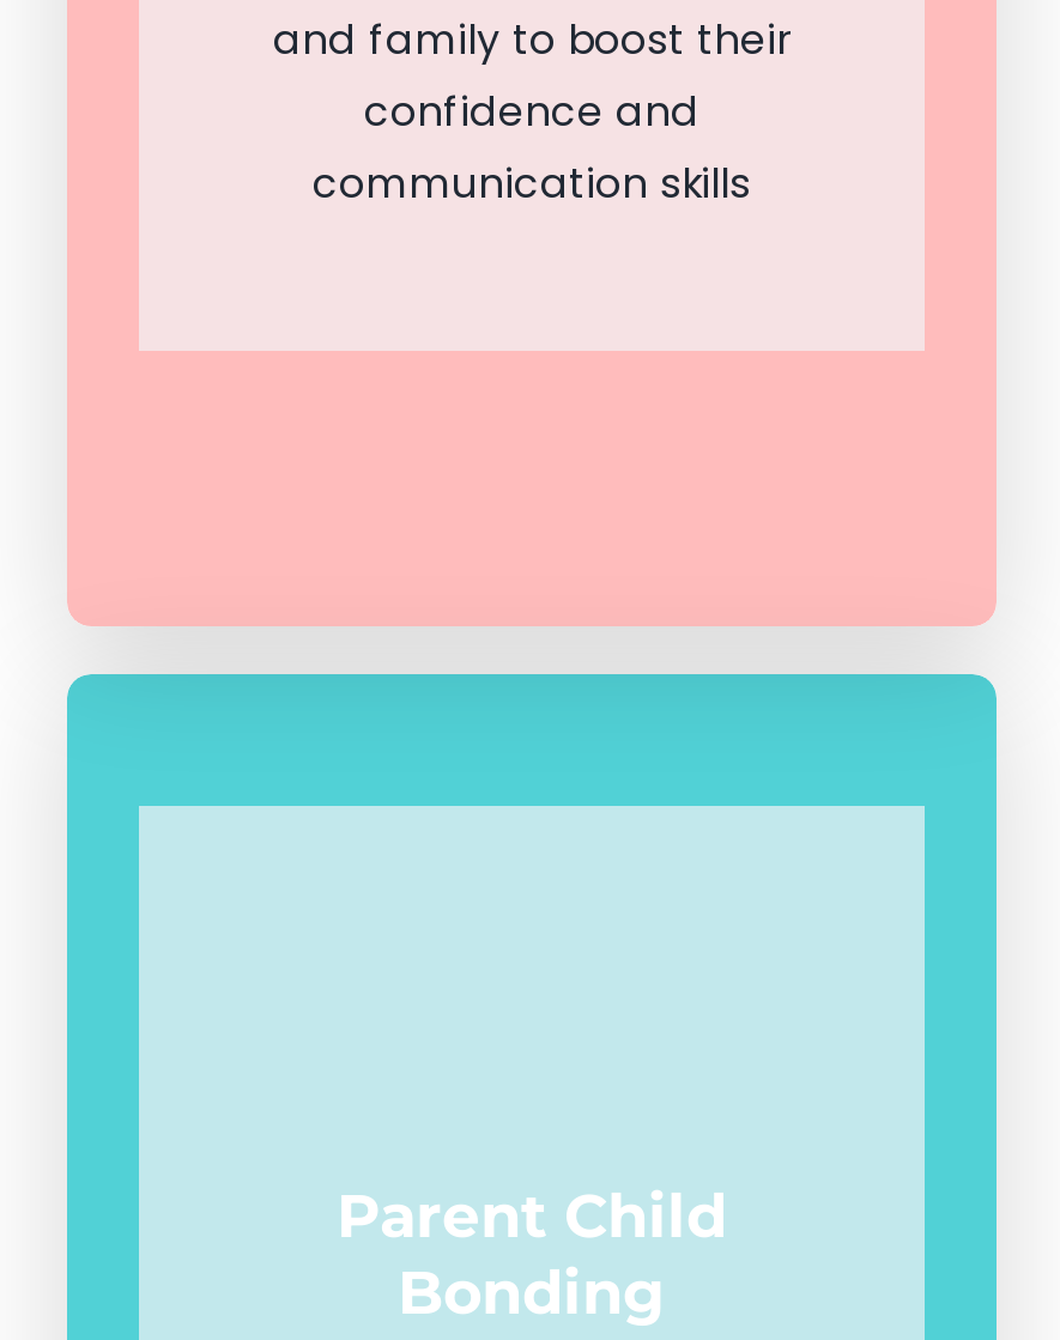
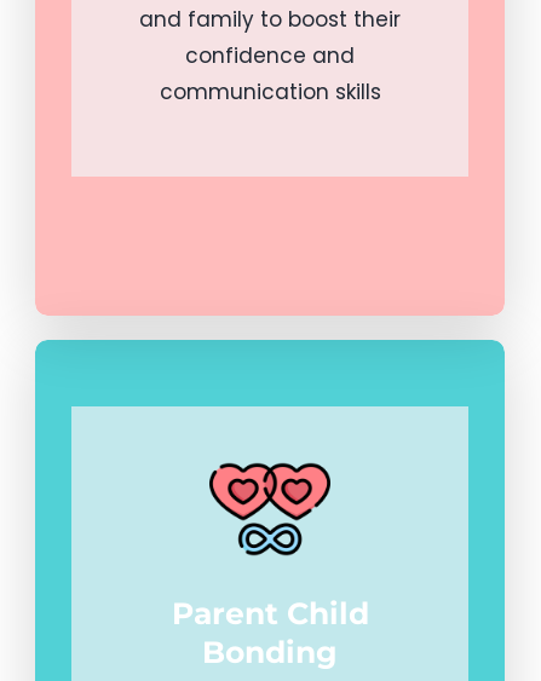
none -> [208,462,332,556] [image]

